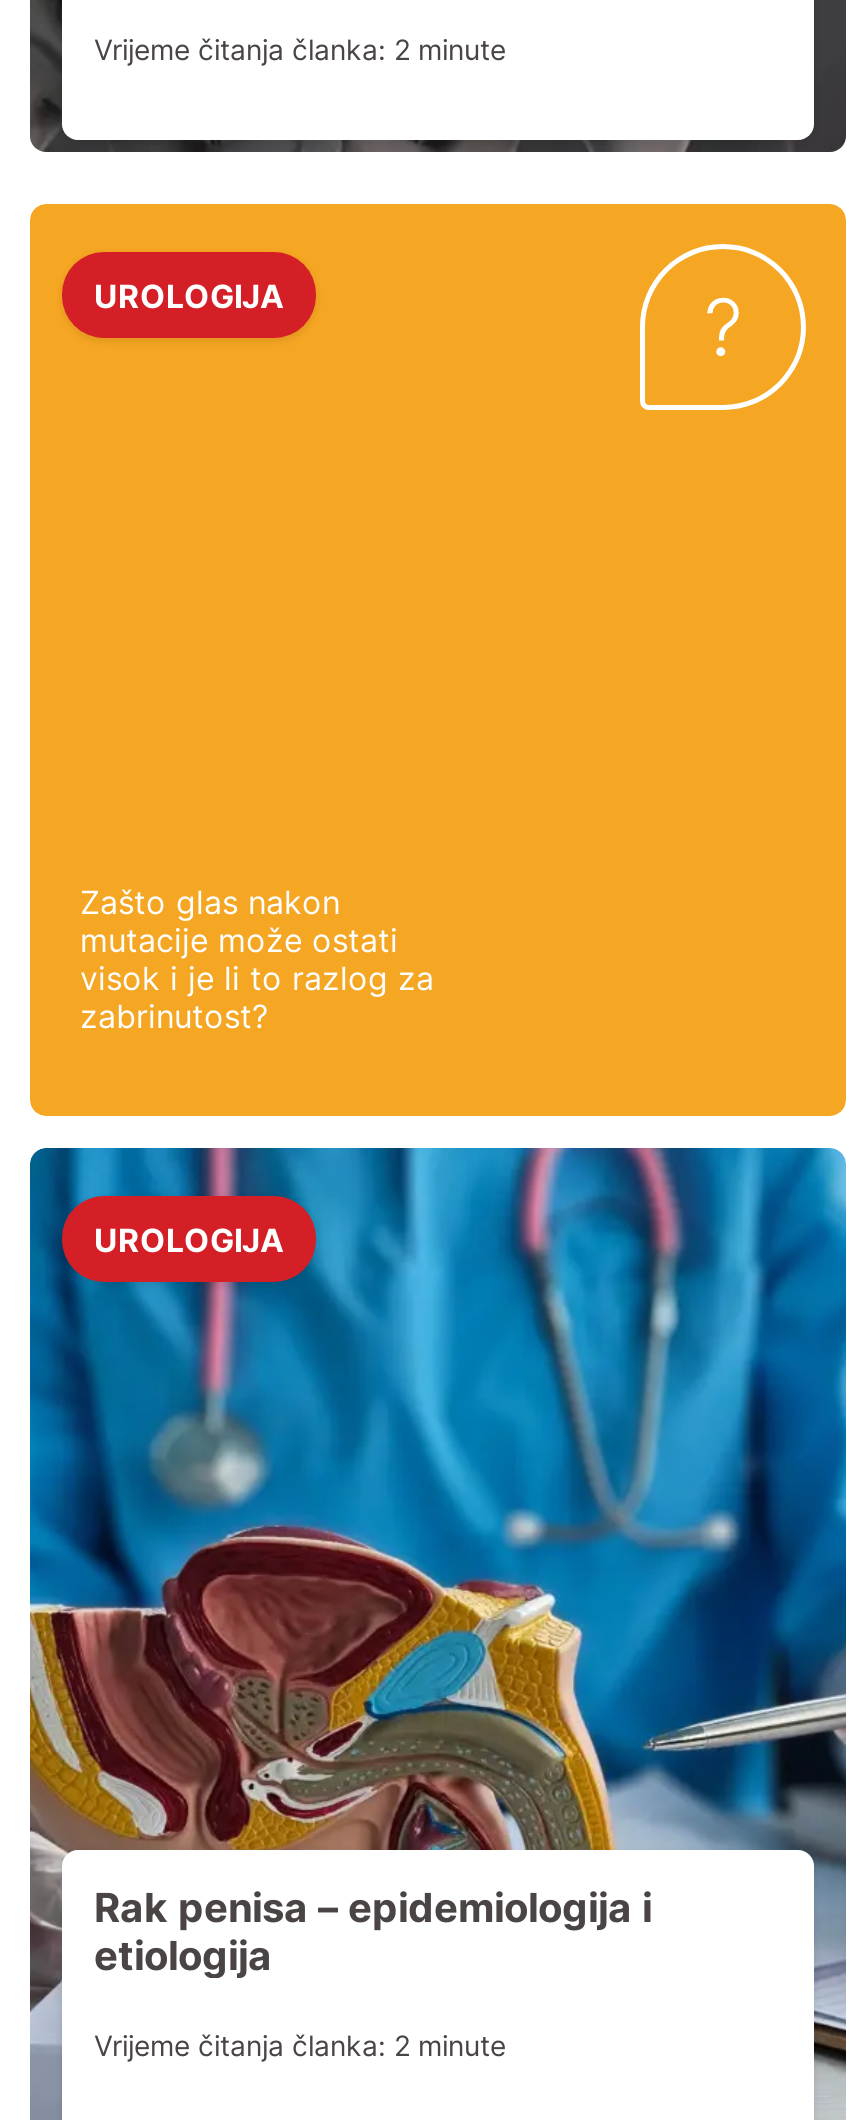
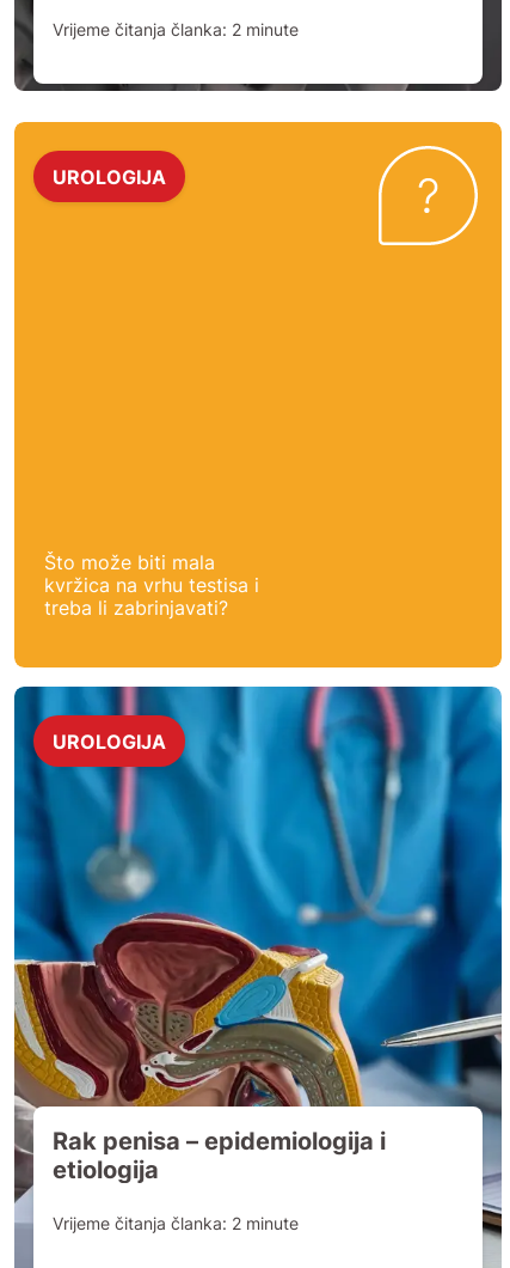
[80,880,434,1038] Zašto glas nakon | mutacije može ostati | visok i je li to razlog za | zabrinutost? -> [44,549,259,621] Što može biti mala | kvržica na vrhu testisa i | treba li zabrinjavati?

